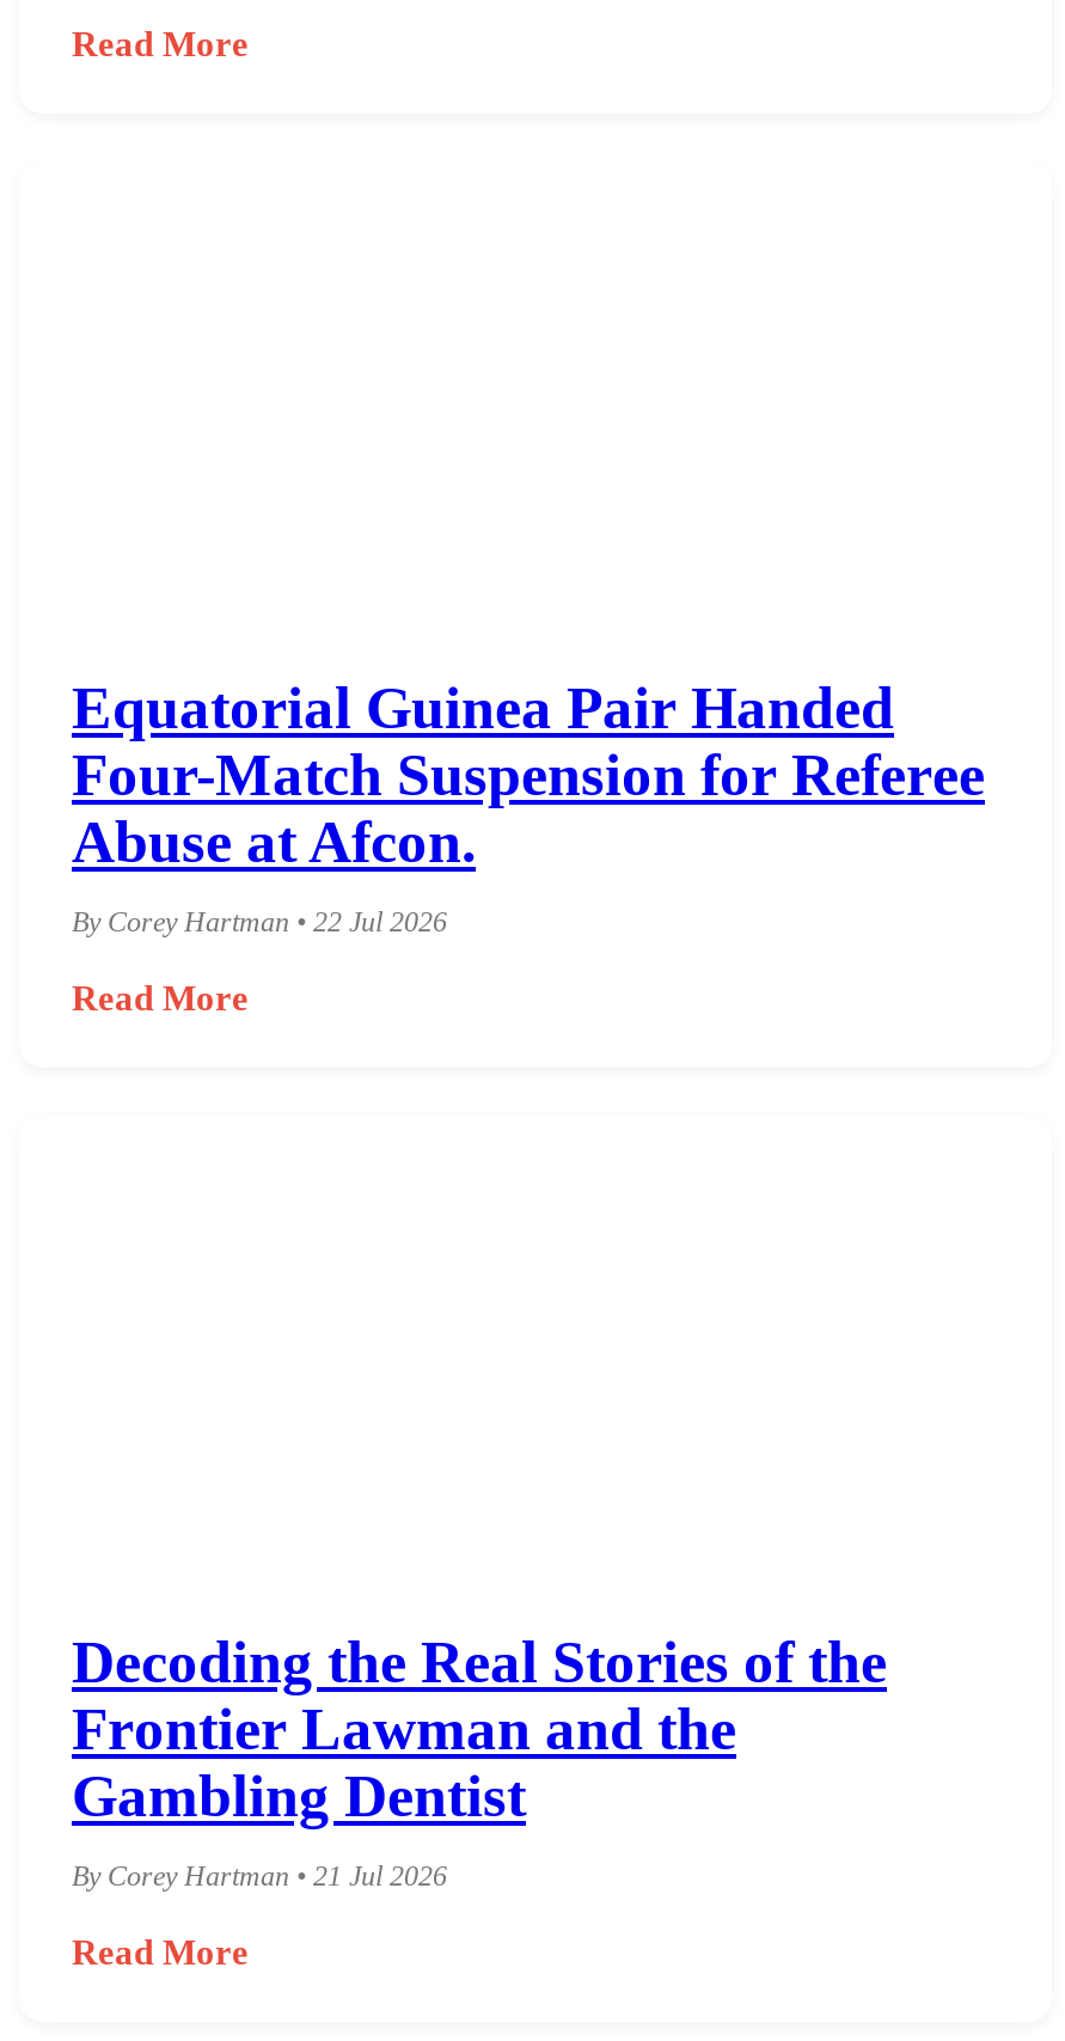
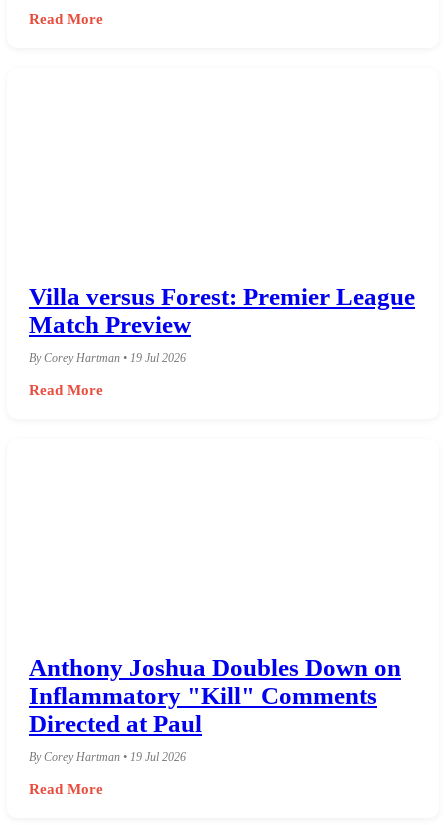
[72,675,985,873] Equatorial Guinea Pair Handed | Four-Match Suspension for Referee | Abuse at Afcon. -> [29,283,415,338] Villa versus Forest: Premier League | Match Preview
[72,904,447,938] By Corey Hartman • 22 Jul 2026 -> [29,351,186,365] By Corey Hartman • 19 Jul 2026
[72,1629,887,1827] Decoding the Real Stories of the | Frontier Lawman and the | Gambling Dentist -> [29,654,401,737] Anthony Joshua Doubles Down on | Inflammatory "Kill" Comments | Directed at Paul
[72,1858,447,1892] By Corey Hartman • 21 Jul 2026 -> [29,750,186,764] By Corey Hartman • 19 Jul 2026

